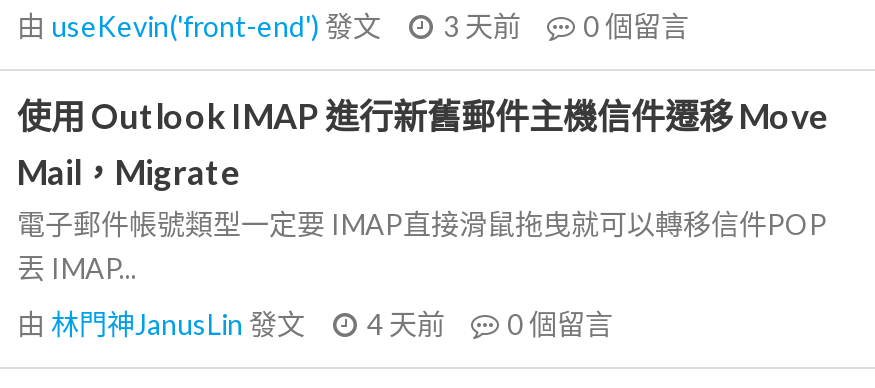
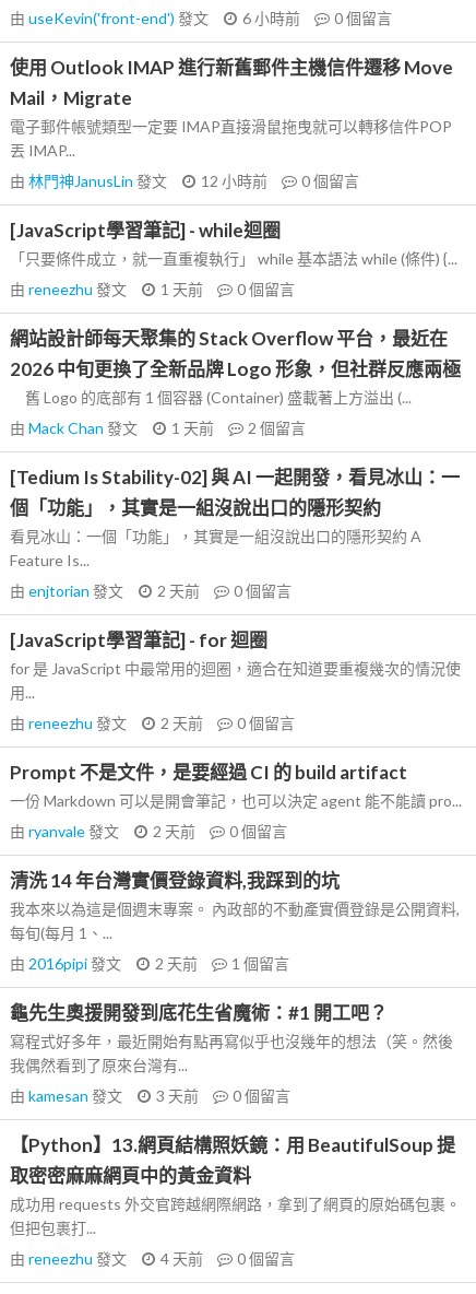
[17,9,689,43] 由useKevin('front-end')發文 3 天前 0個留言 -> [10,9,392,27] 由useKevin('front-end')發文 6 小時前 0個留言
none -> [10,172,462,1268] 12 小時前 | 0個留言 | [JavaScript學習筆記] - while迴圈 | 「只要條件成立，就一直重複執行」 while 基本語法 while (條件) {... | 由reneezhu發文 | 1 天前 | 0個留言 | 網站設計師每天聚集的 Stack Overflow 平台，最近在 | 2026 中旬更換了全新品牌 Logo 形象，但社群反應兩極 | 舊 Logo 的底部有 1 個容器 (Container) 盛載著上方溢出 (... | 由Mack Chan發文 | 1 天前 | 2個留言 | [Tedium Is Stability-02] 與 AI 一起開發，看見冰山：一 | 個「功能」，其實是一組沒說出口的隱形契約 | 看見冰山：一個「功能」，其實是一組沒說出口的隱形契約 A | Feature Is... | 由enjtorian發文 | 2 天前 | 0個留言 | [JavaScript學習筆記] - for 迴圈 | for 是 JavaScript 中最常用的迴圈，適合在知道要重複幾次的情況使 | 用... | 由reneezhu發文 | 2 天前 | 0個留言 | Prompt 不是文件，是要經過 CI 的 build artifact | 一份 Markdown 可以是開會筆記，也可以決定 agent 能不能讀 pro... | 由ryanvale發文 | 2 天前 | 0個留言 | 清洗 14 年台灣實價登錄資料,我踩到的坑 | 我本來以為這是個週末專案。 內政部的不動產實價登錄是公開資料, | 每旬(每月 1、... | 由2016pipi發文 | 2 天前 | 1個留言 | 龜先生奧援開發到底花生省魔術：#1 開工吧？ | 寫程式好多年，最近開始有點再寫似乎也沒幾年的想法（笑。然後 | 我偶然看到了原來台灣有... | 由kamesan發文 | 3 天前 | 0個留言 | 【Python】13.網頁結構照妖鏡：用 BeautifulSoup 提 | 取密密麻麻網頁中的黃金資料 | 成功用 requests 外交官跨越網際網路，拿到了網頁的原始碼包裹。 | 但把包裹打... | 由reneezhu發文

